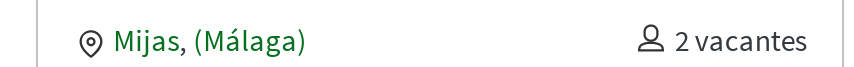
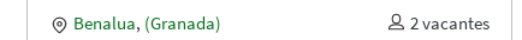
[113,20,307,58] Mijas, (Málaga) -> [73,12,221,34] Benalua, (Granada)

